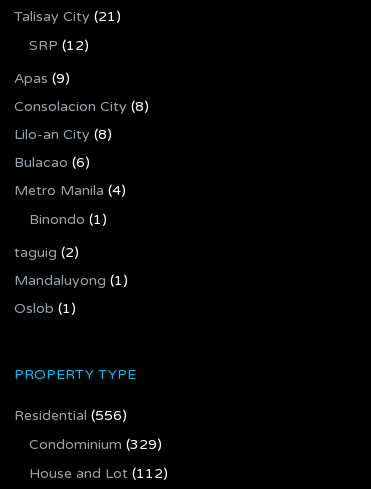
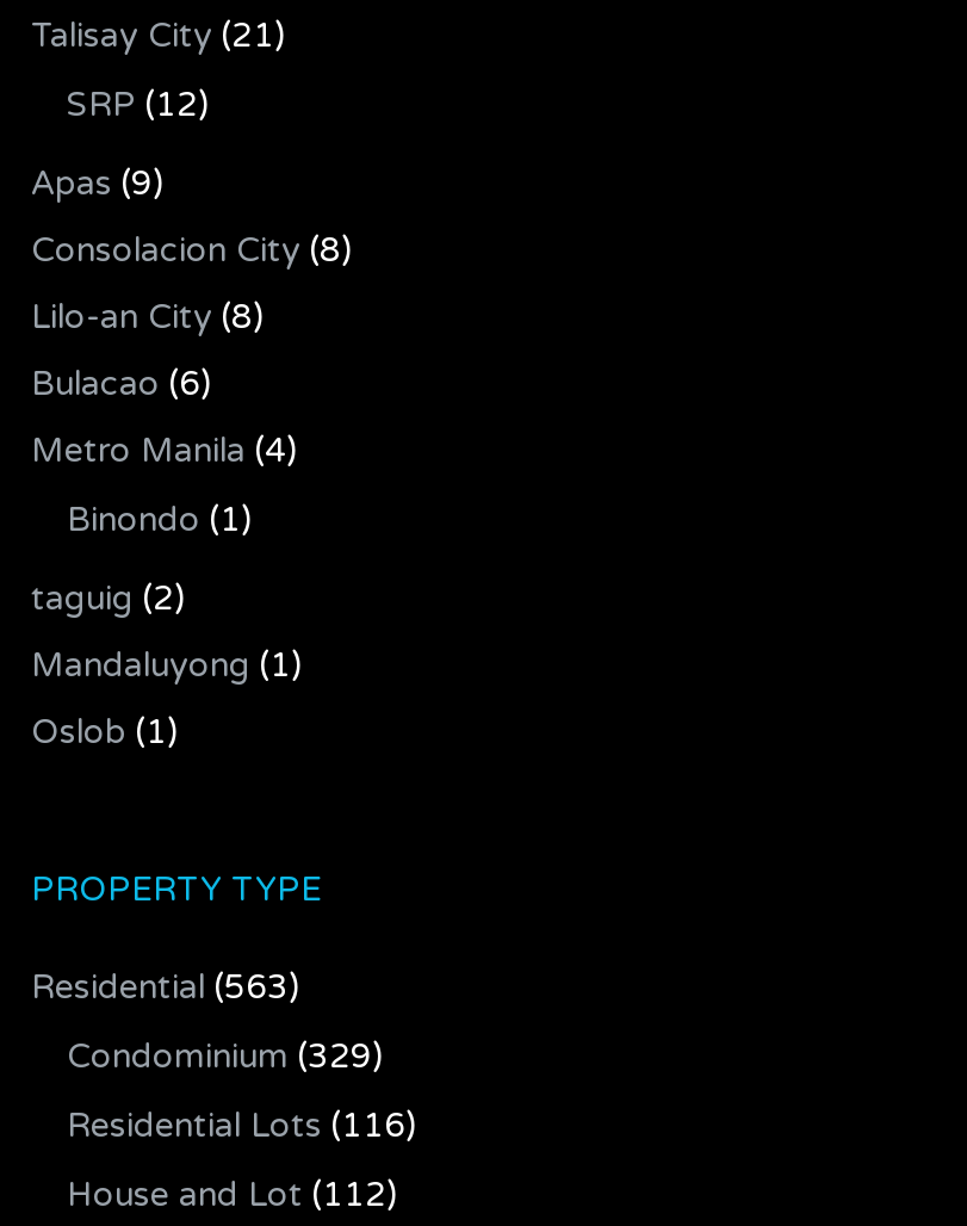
[14,407,127,424] Residential (556) -> [31,967,300,1008] Residential (563)
none -> [67,1106,417,1146] Residential Lots (116)

